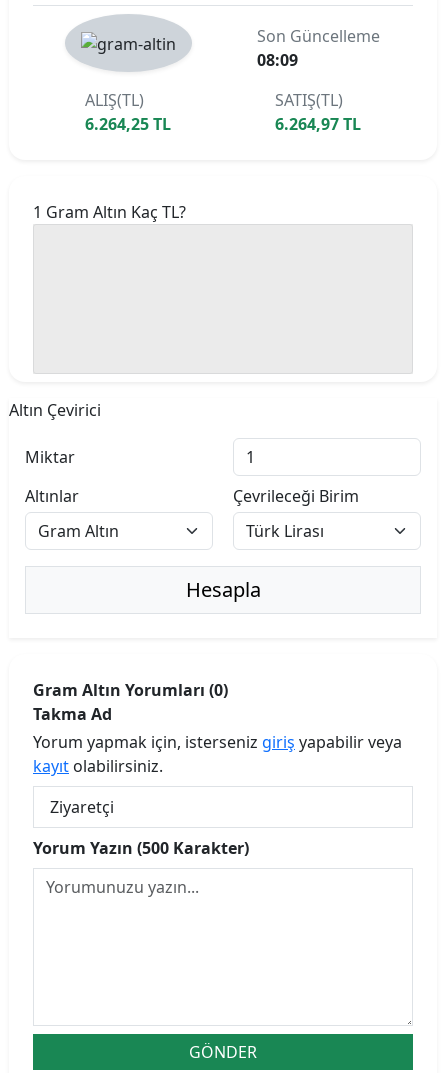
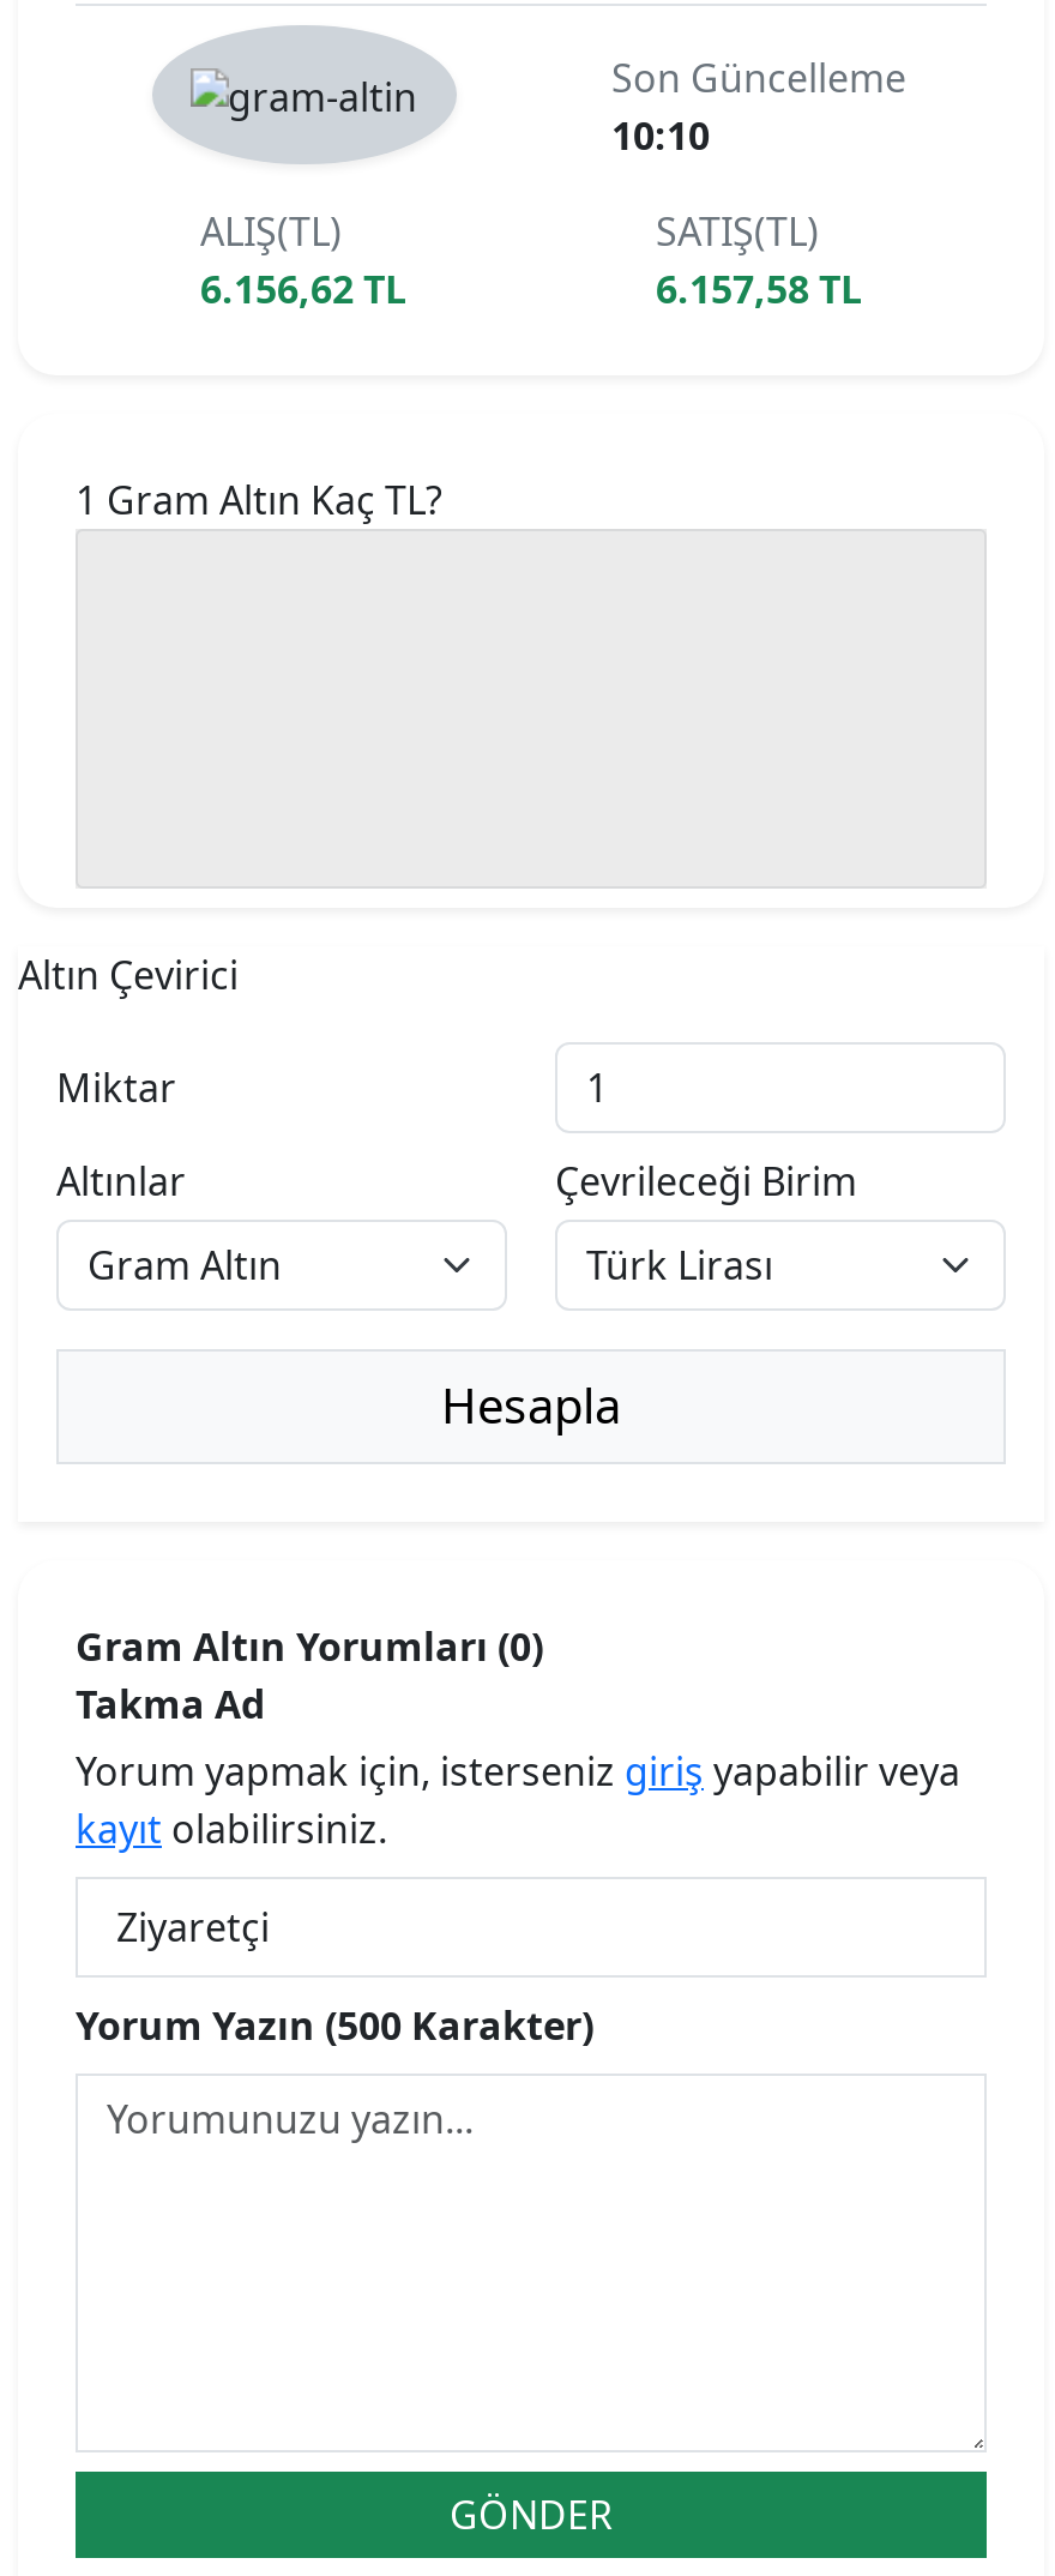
[256,49,297,71] 08:09 -> [611,109,710,162] 10:10
[85,113,171,135] 6.264,25 TL -> [200,262,406,315] 6.156,62 TL
[275,113,361,135] 6.264,97 TL -> [656,262,862,315] 6.157,58 TL

